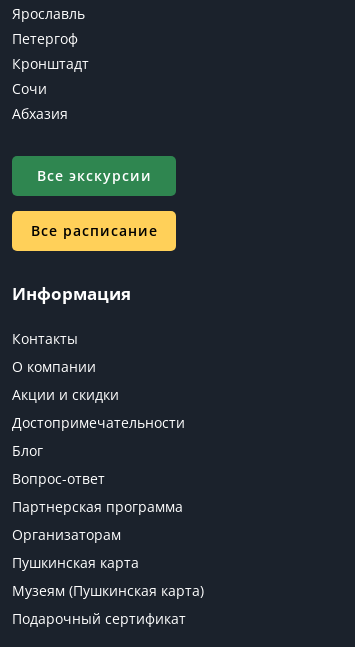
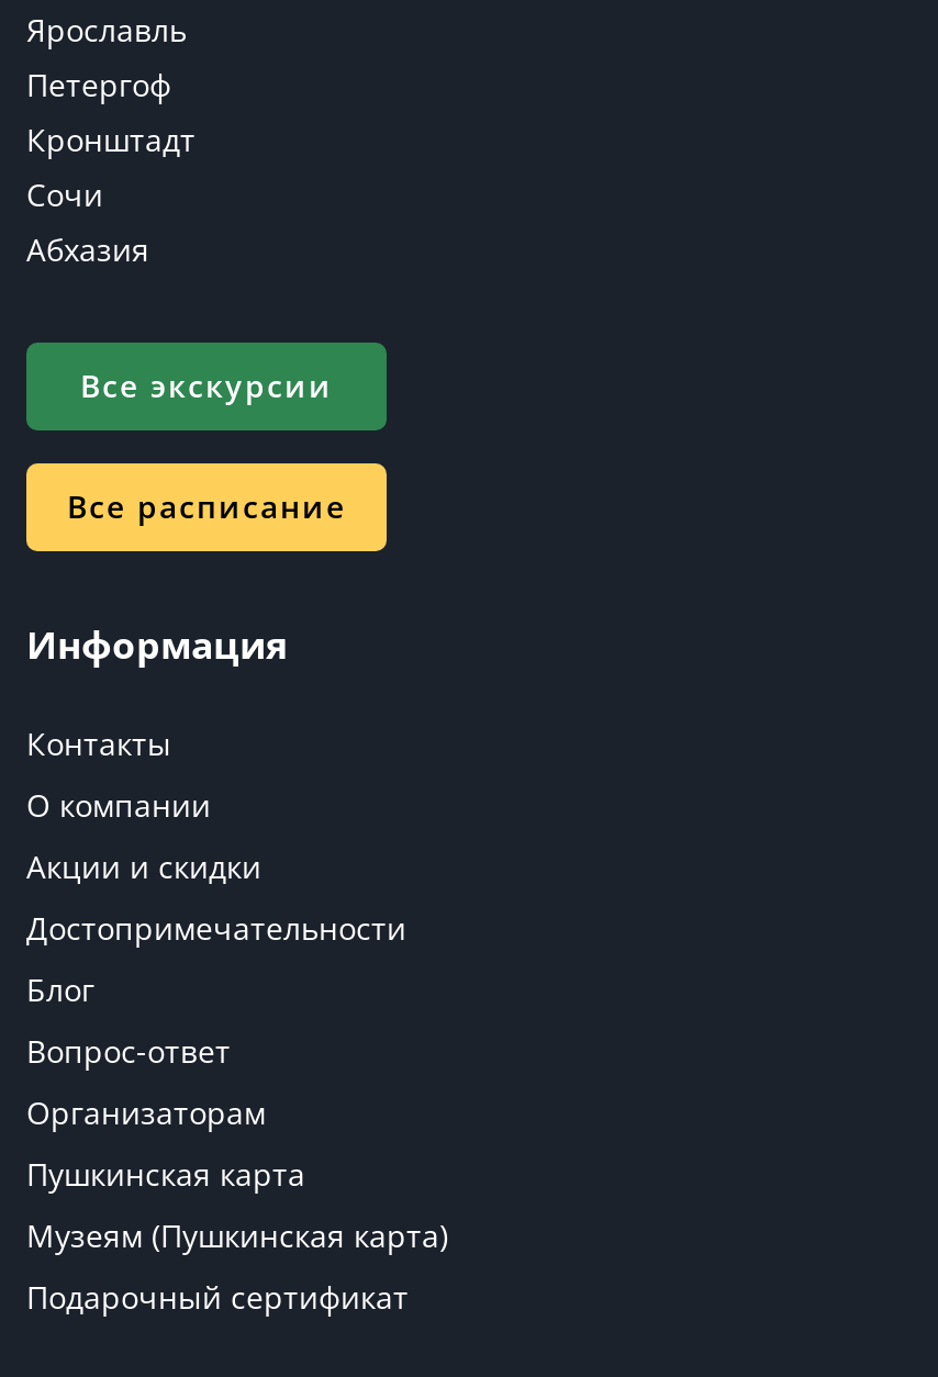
[12,497,183,516] Партнерская программа -> none

